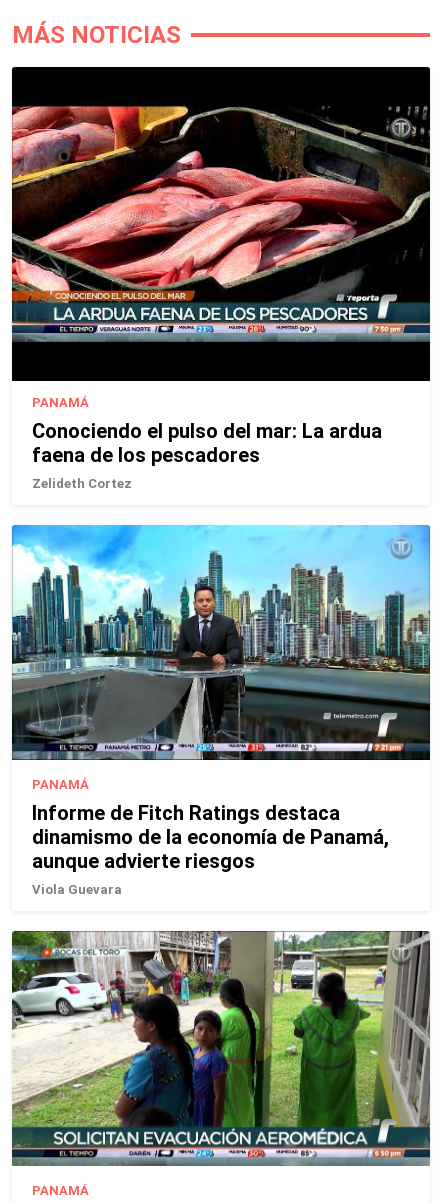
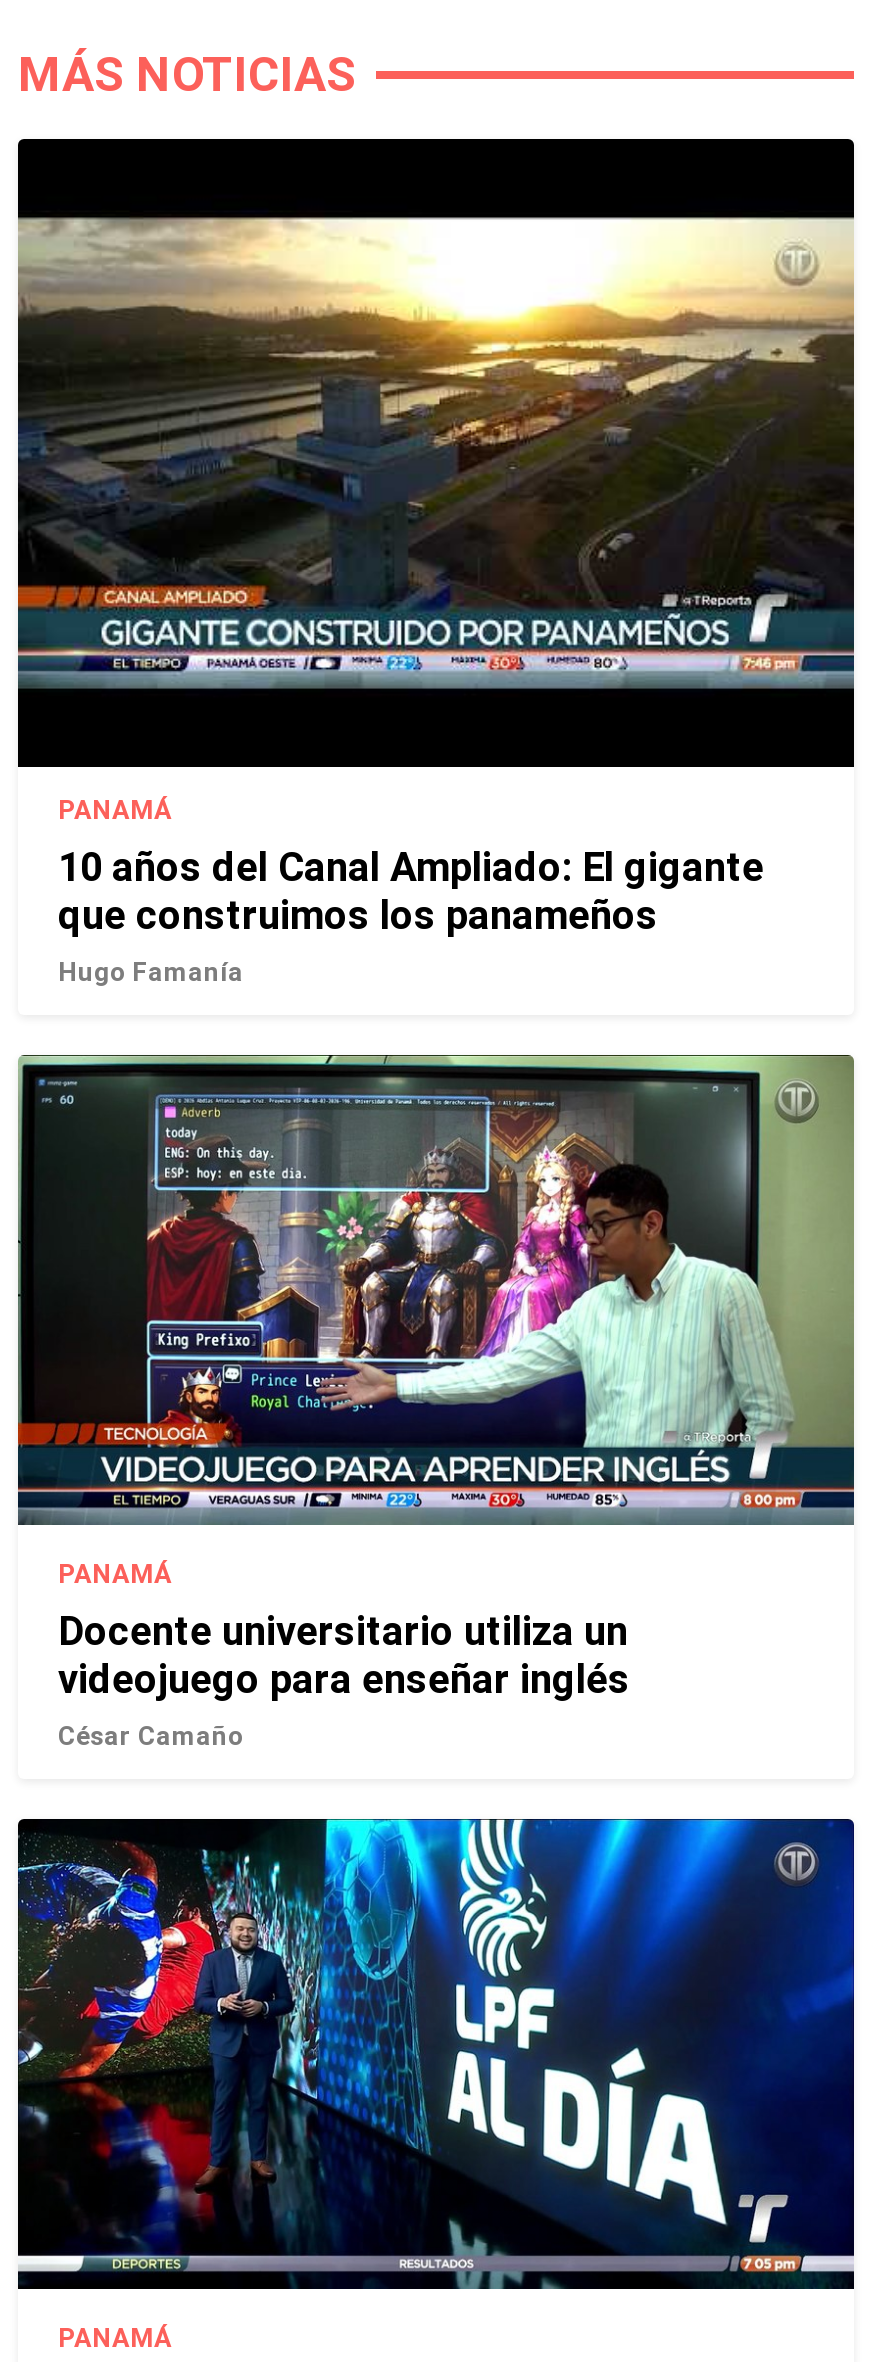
[11,105,431,340] [image] -> [16,215,856,685] [image]
[32,418,382,490] Conociendo el pulso del mar: La ardua | faena de los pescadores | Zelideth Cortez -> [58,842,764,986] 10 años del Canal Ampliado: El gigante | que construimos los panameños | Hugo Famanía
[11,524,431,897] [image] | Informe de Fitch Ratings destaca | dinamismo de la economía de Panamá, | aunque advierte riesgos | Viola Guevara -> [16,1053,856,1750] [image] | Docente universitario utiliza un | videojuego para enseñar inglés | César Camaño
[11,930,431,1167] [image] -> [16,1817,856,2291] [image]

